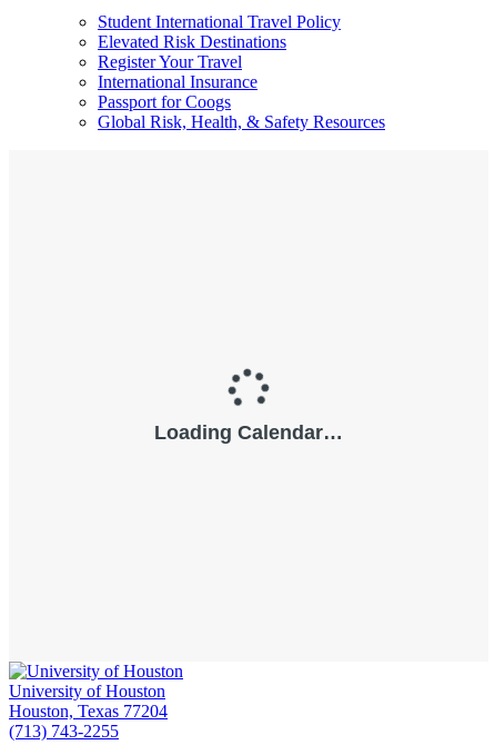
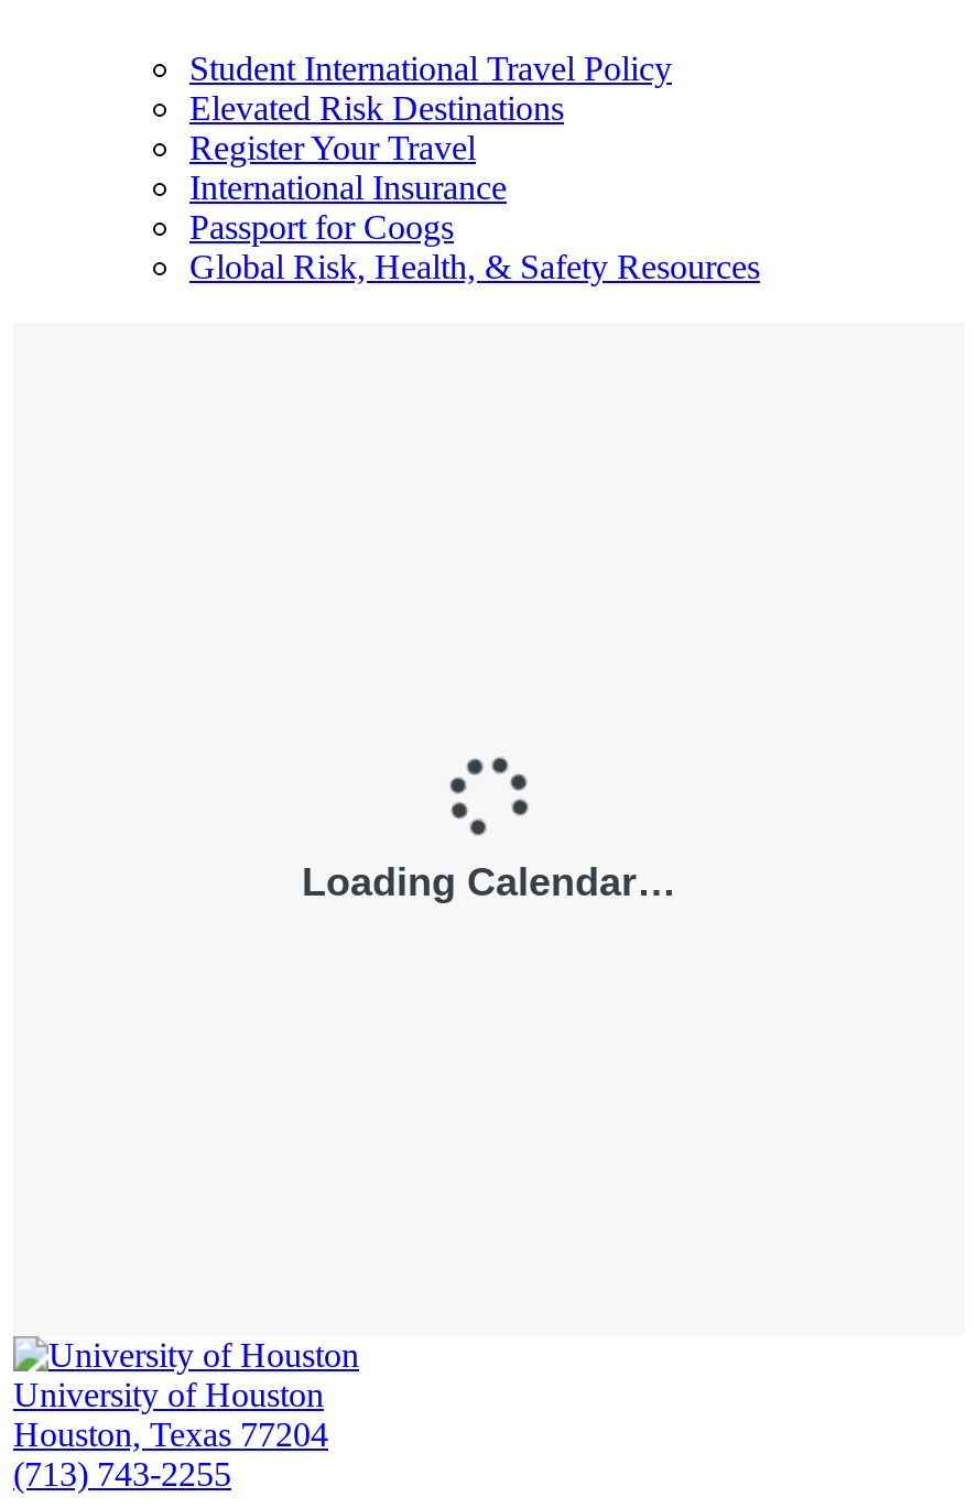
[226,367,271,409] [image] -> [447,755,531,838] [image]

